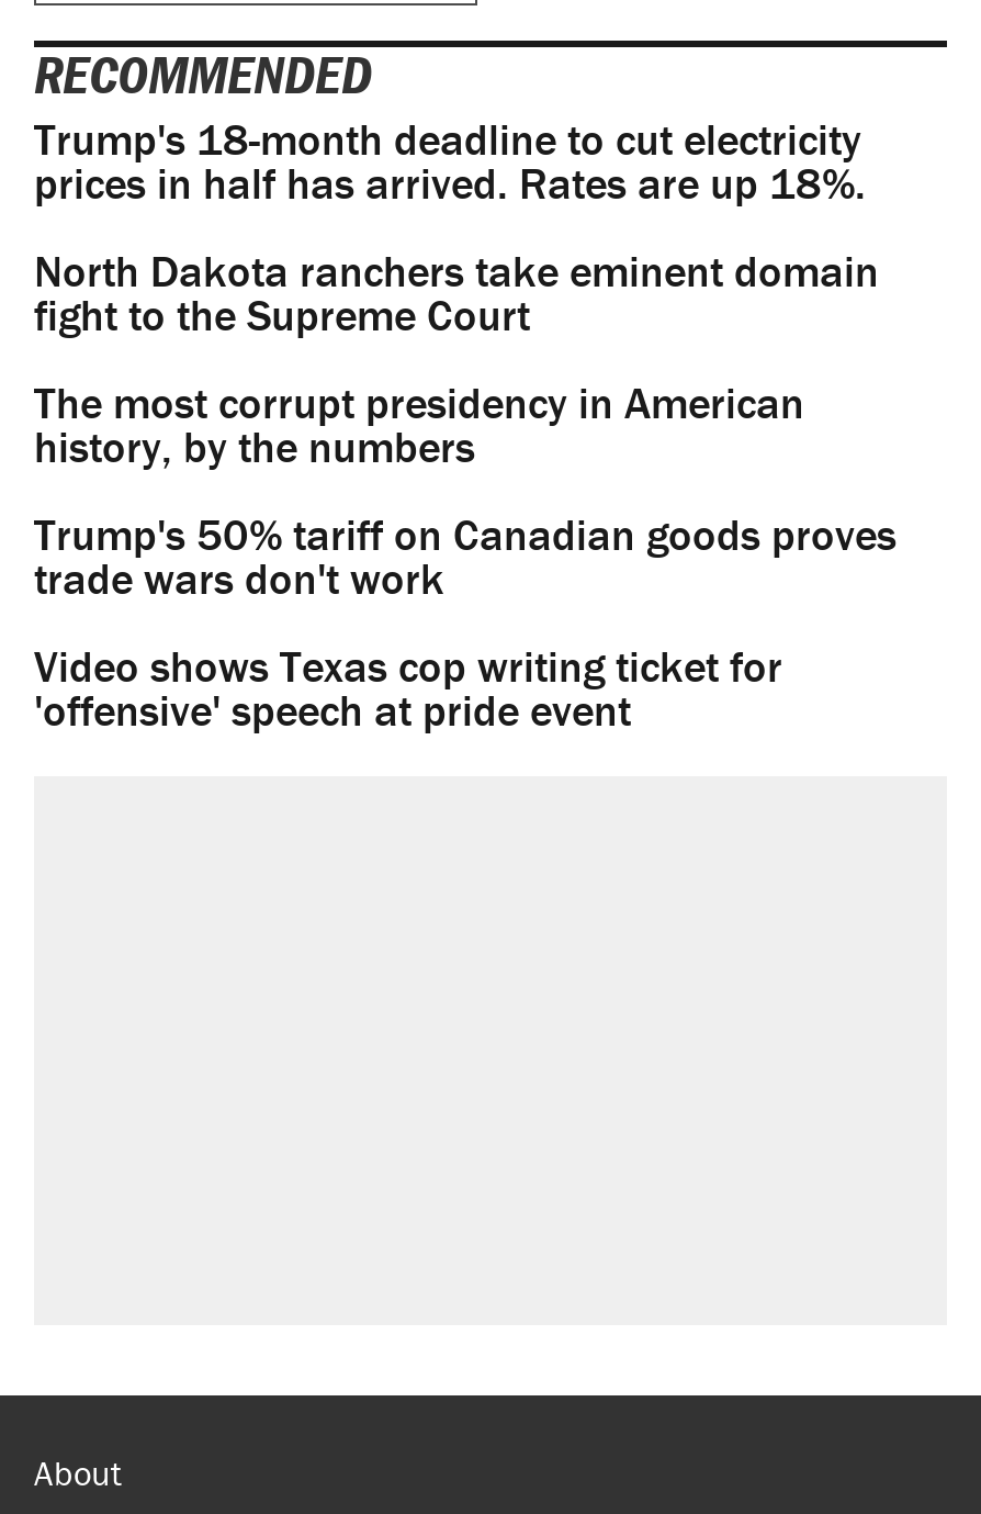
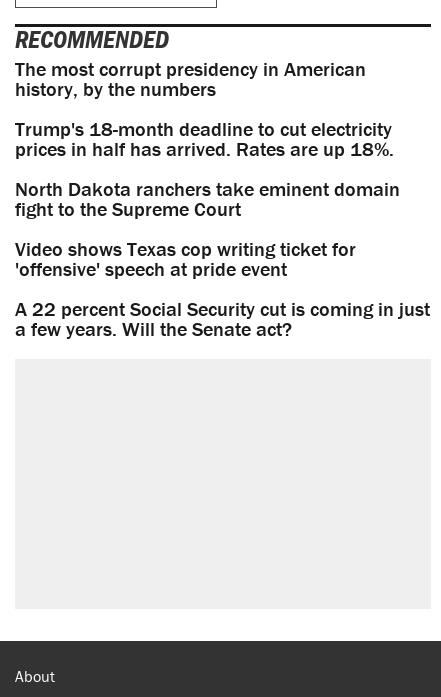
moved [34,112,879,342] -> [15,116,400,221]: Trump's 18-month deadline to cut electricity | prices in half has arrived. Rates are up 18%. | North Dakota ranchers take eminent domain | fight to the Supreme Court
moved [34,375,804,474] -> [15,56,366,101]: The most corrupt presidency in American | history, by the numbers
[34,507,897,606] Trump's 50% tariff on Canadian goods proves | trade wars don't work -> none
moved [34,639,782,737] -> [15,236,356,281]: Video shows Texas cop writing ticket for | 'offensive' speech at pride event
none -> [15,296,430,341] A 22 percent Social Security cut is coming in just | a few years. Will the Senate act?

